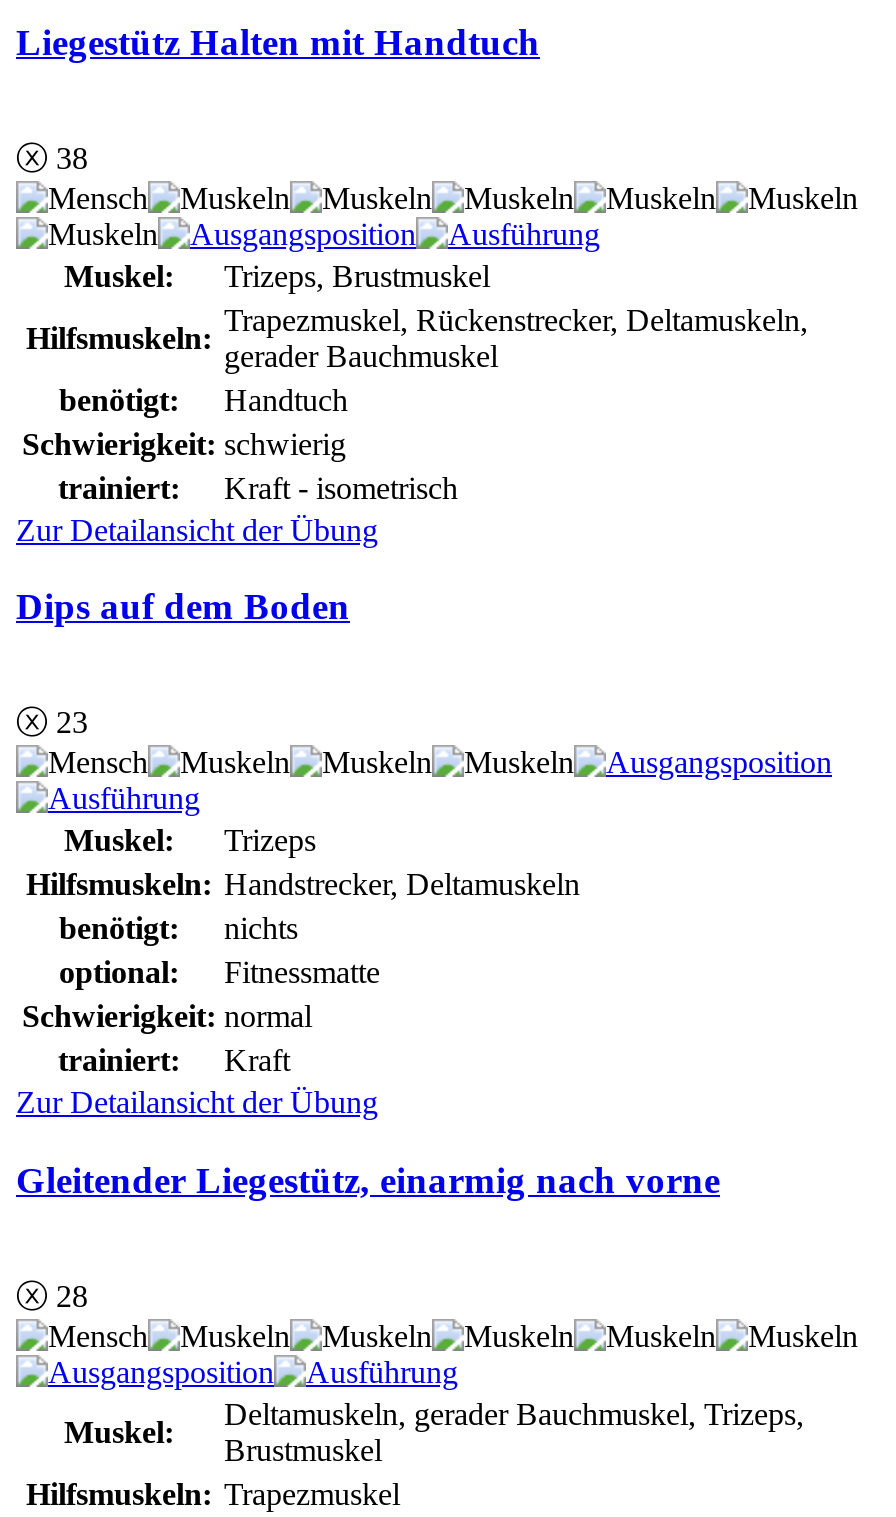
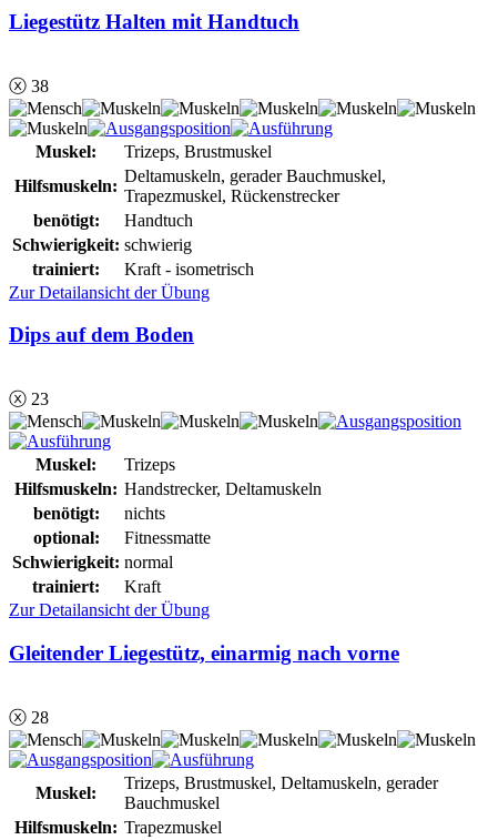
[224,303,808,373] Trapezmuskel, Rückenstrecker, Deltamuskeln, | gerader Bauchmuskel -> [124,166,386,205] Deltamuskeln, gerader Bauchmuskel, | Trapezmuskel, Rückenstrecker
[224,1396,804,1466] Deltamuskeln, gerader Bauchmuskel, Trizeps, | Brustmuskel -> [124,773,438,812] Trizeps, Brustmuskel, Deltamuskeln, gerader | Bauchmuskel

